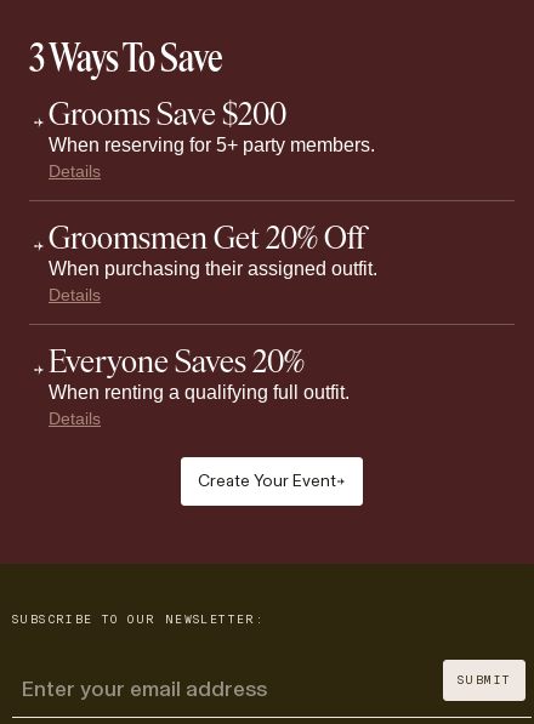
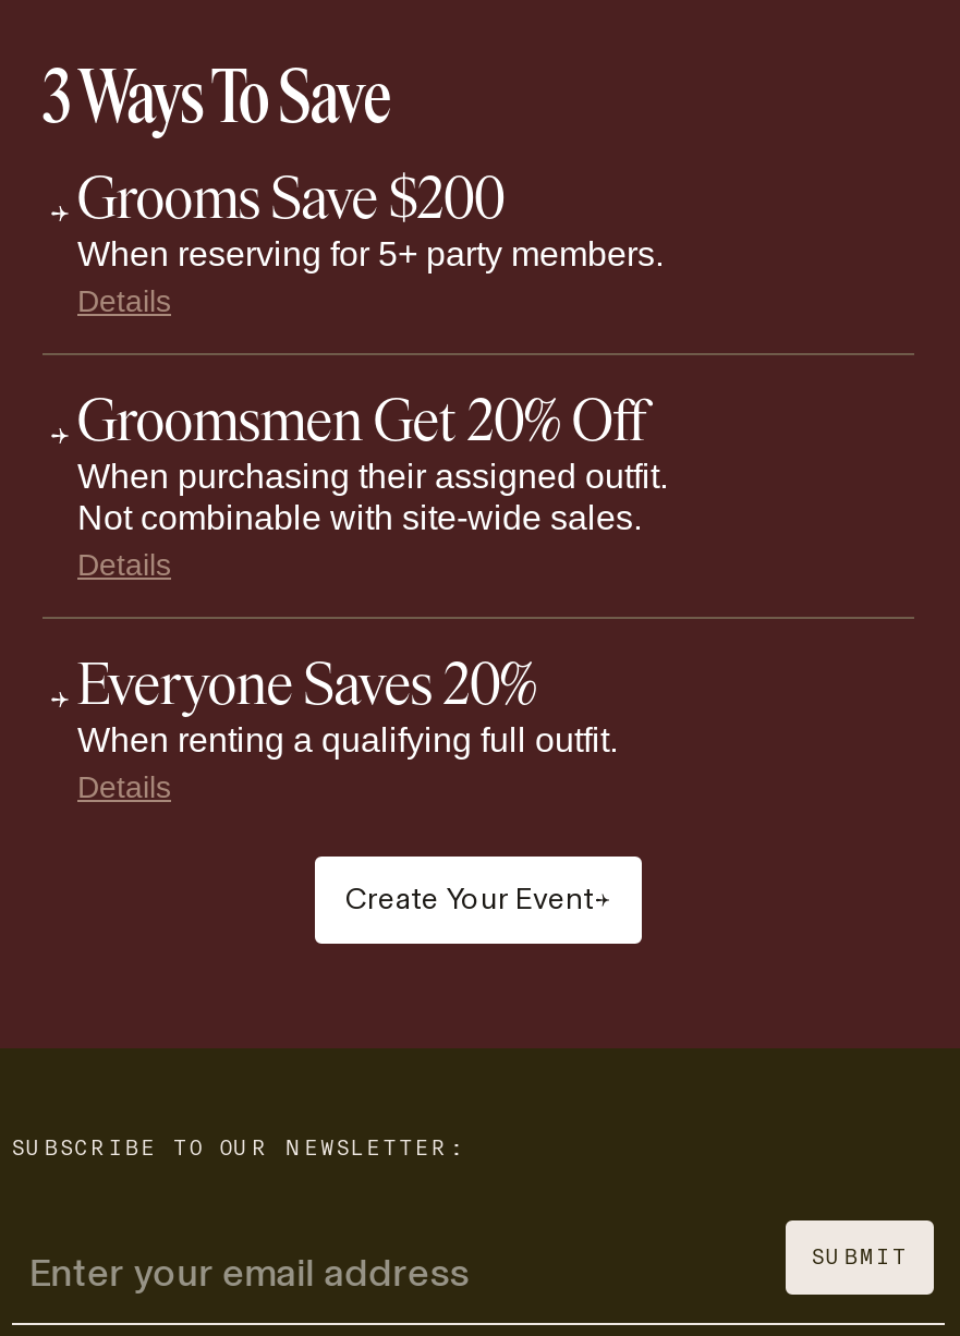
none -> [77,500,642,537] Not combinable with site-wide sales.

